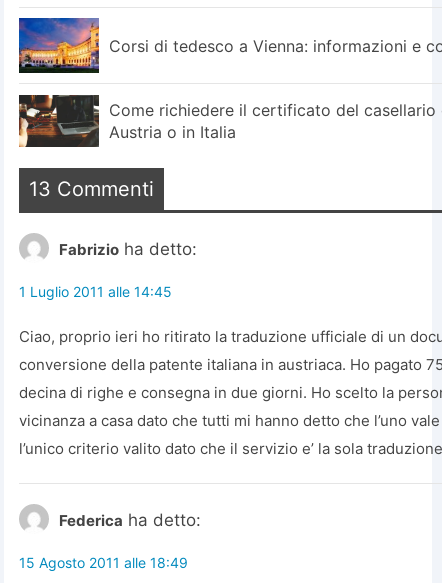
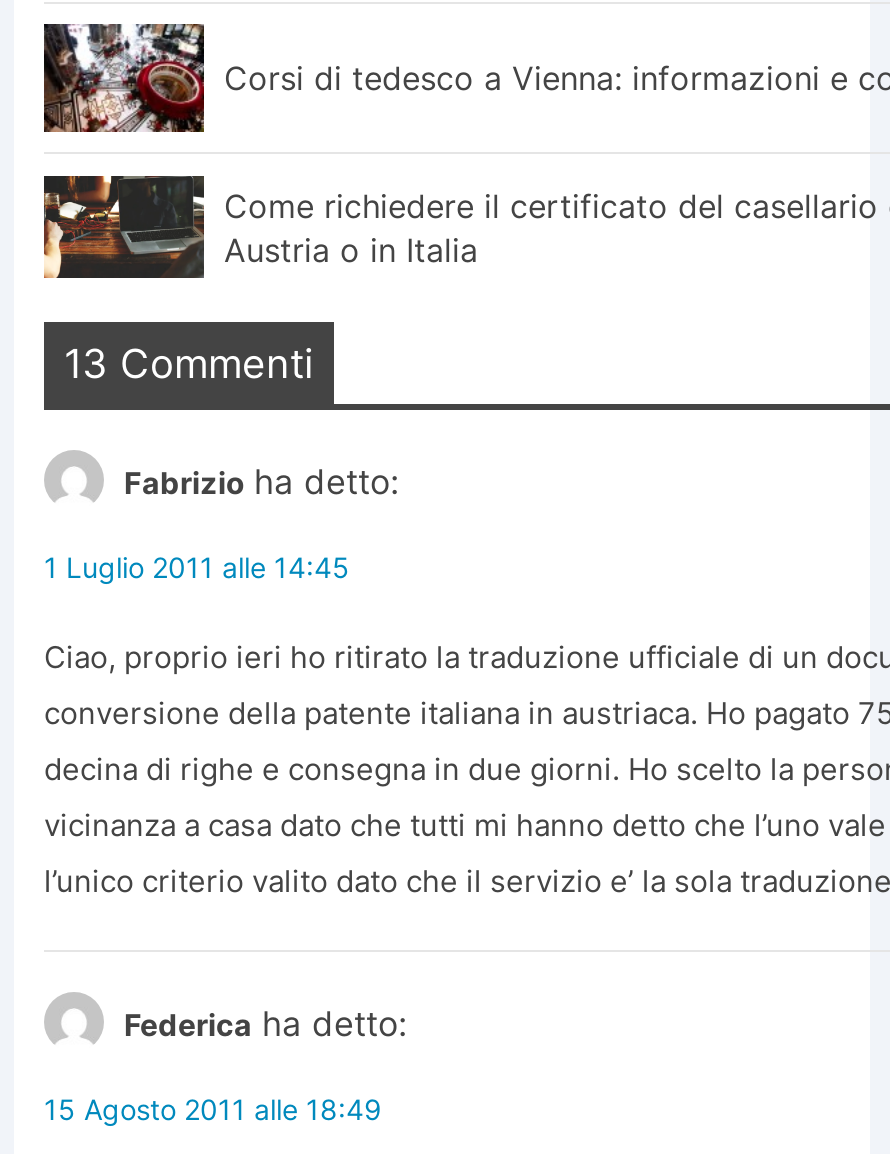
[18,17,100,74] [image] -> [42,21,206,135] [image]

